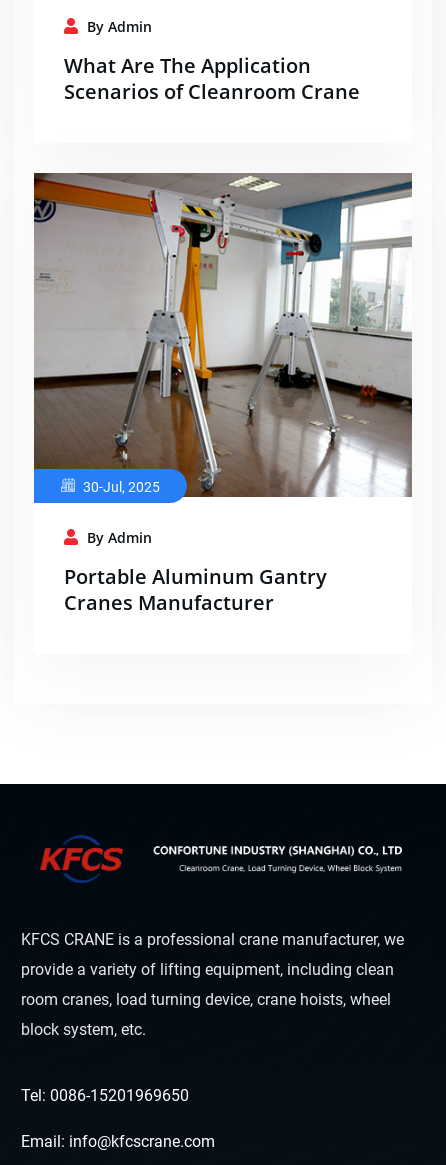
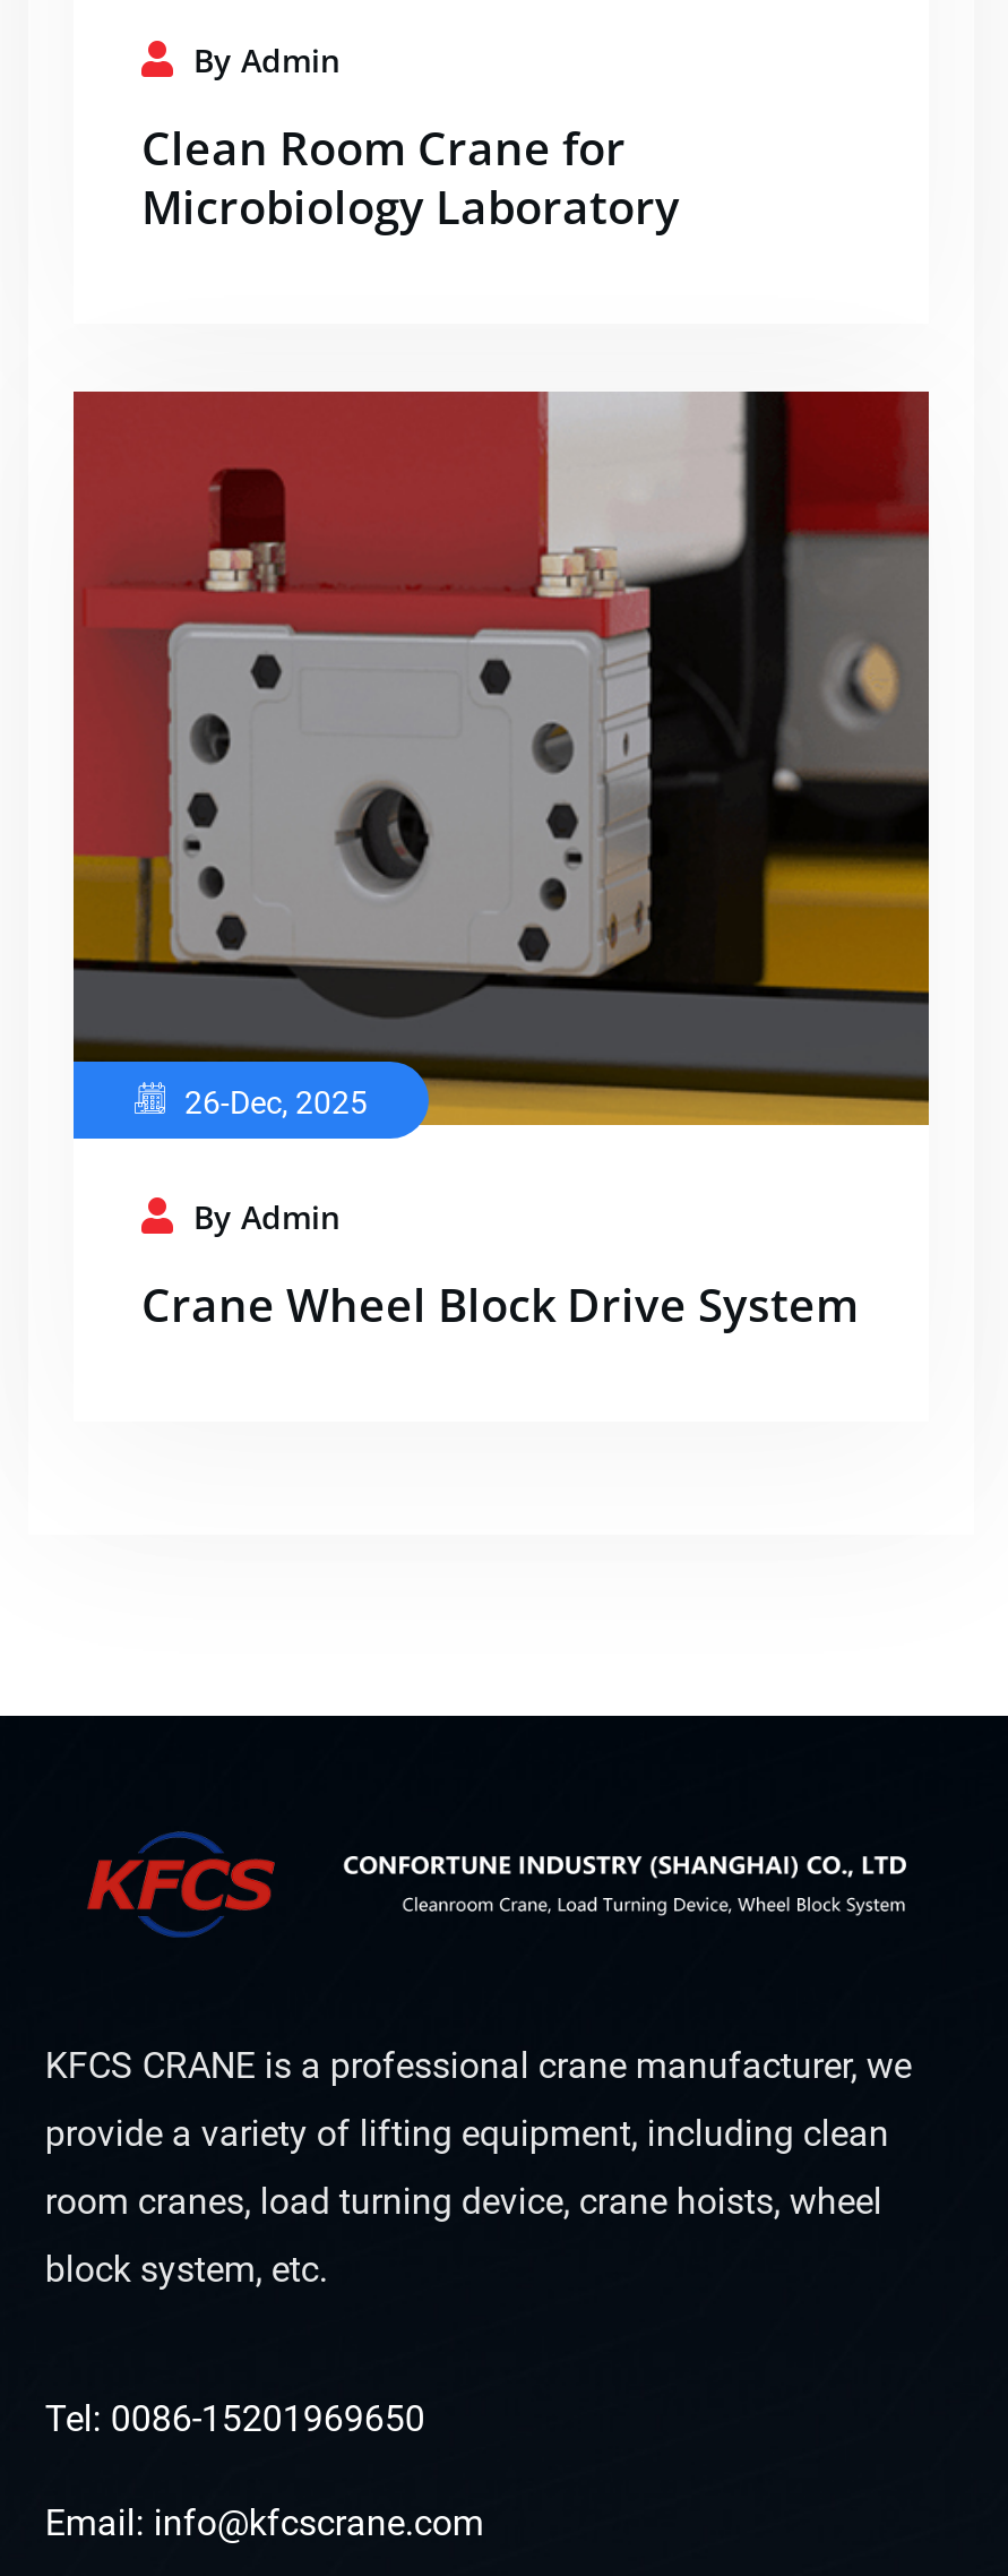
[64,52,360,105] What Are The Application | Scenarios of Cleanroom Crane -> [141,117,680,237] Clean Room Crane for | Microbiology Laboratory
[33,172,413,502] [image] | 30-Jul, 2025 -> [71,390,931,1140] [image] | 26-Dec, 2025
[64,563,327,616] Portable Aluminum Gantry | Cranes Manufacturer -> [141,1274,859,1335] Crane Wheel Block Drive System

